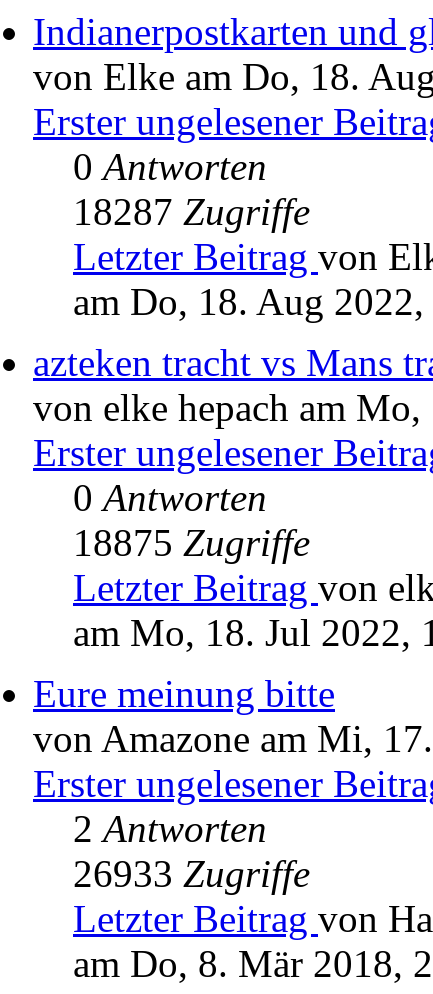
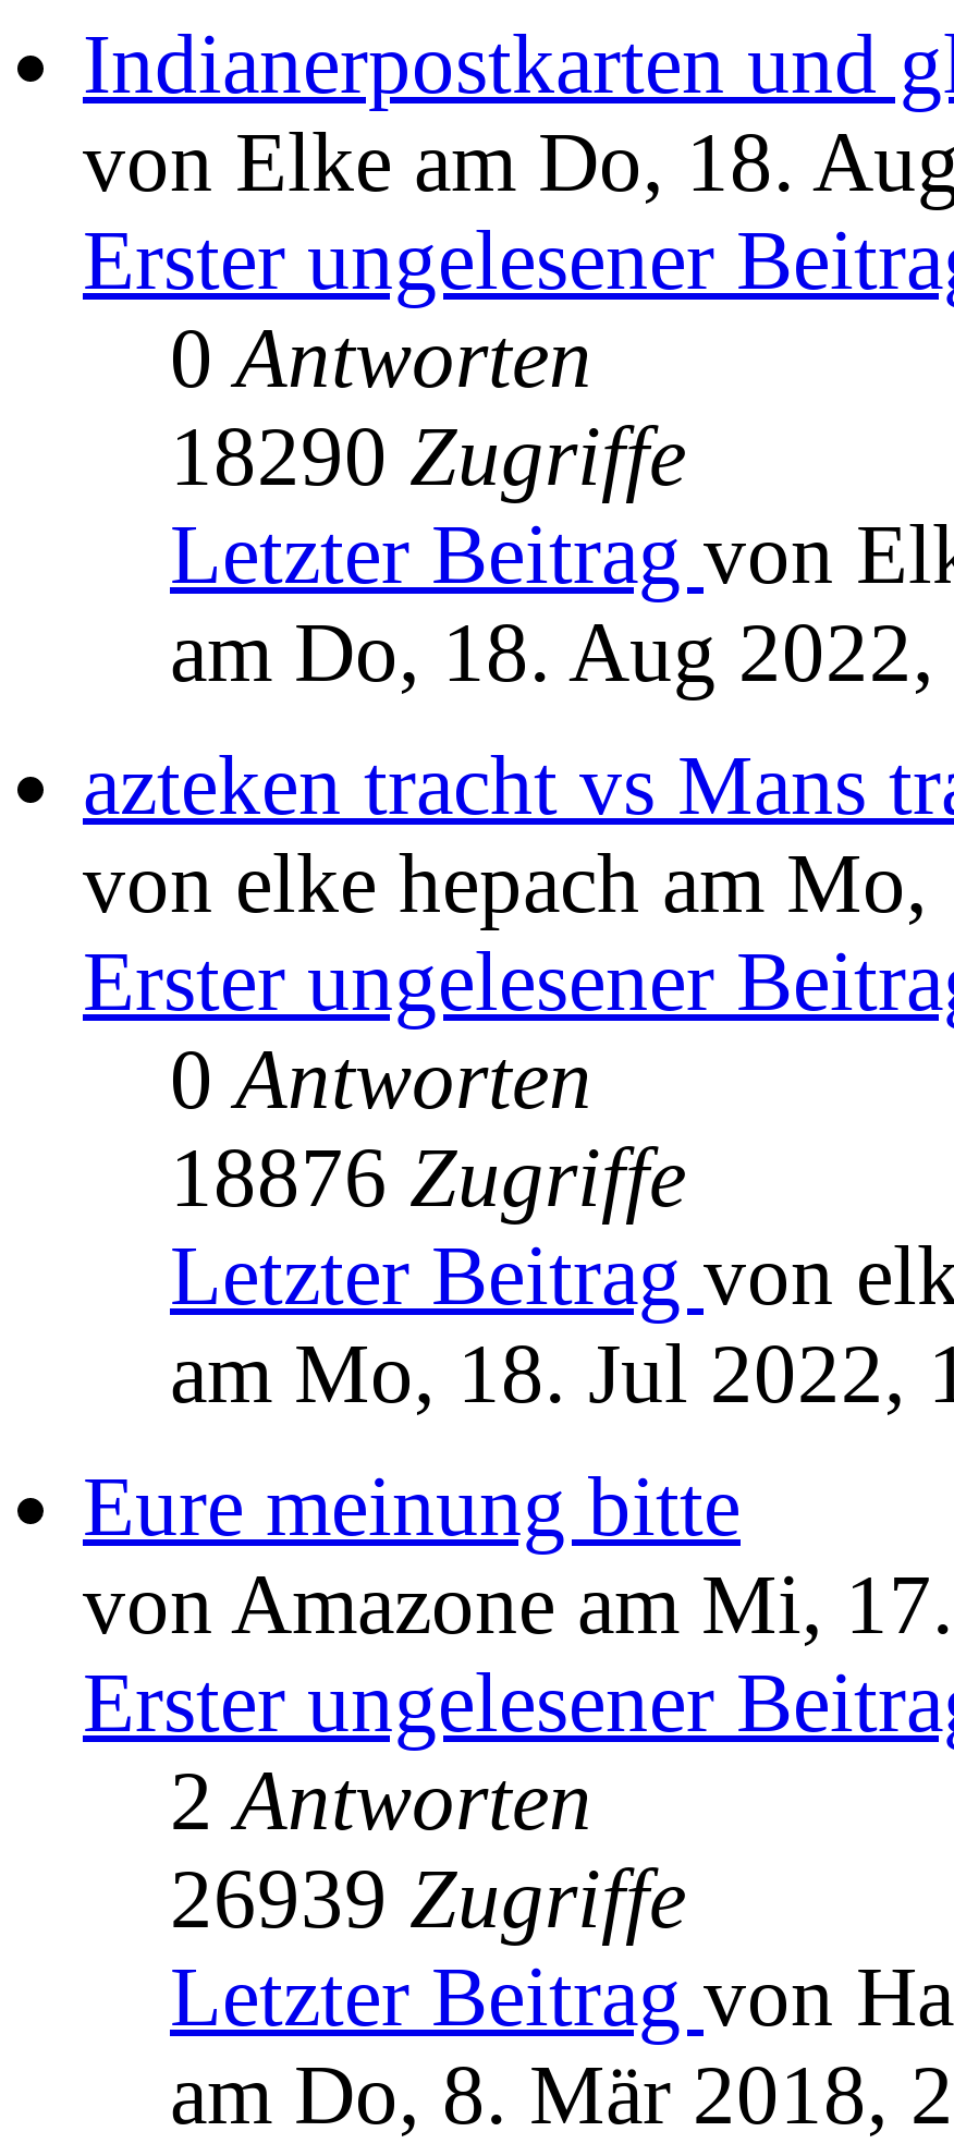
[73,190,310,233] 18287 Zugriffe -> [170,409,686,503] 18290 Zugriffe
[73,521,310,564] 18875 Zugriffe -> [170,1130,686,1224] 18876 Zugriffe
[73,852,310,895] 26933 Zugriffe -> [170,1852,686,1945] 26939 Zugriffe

